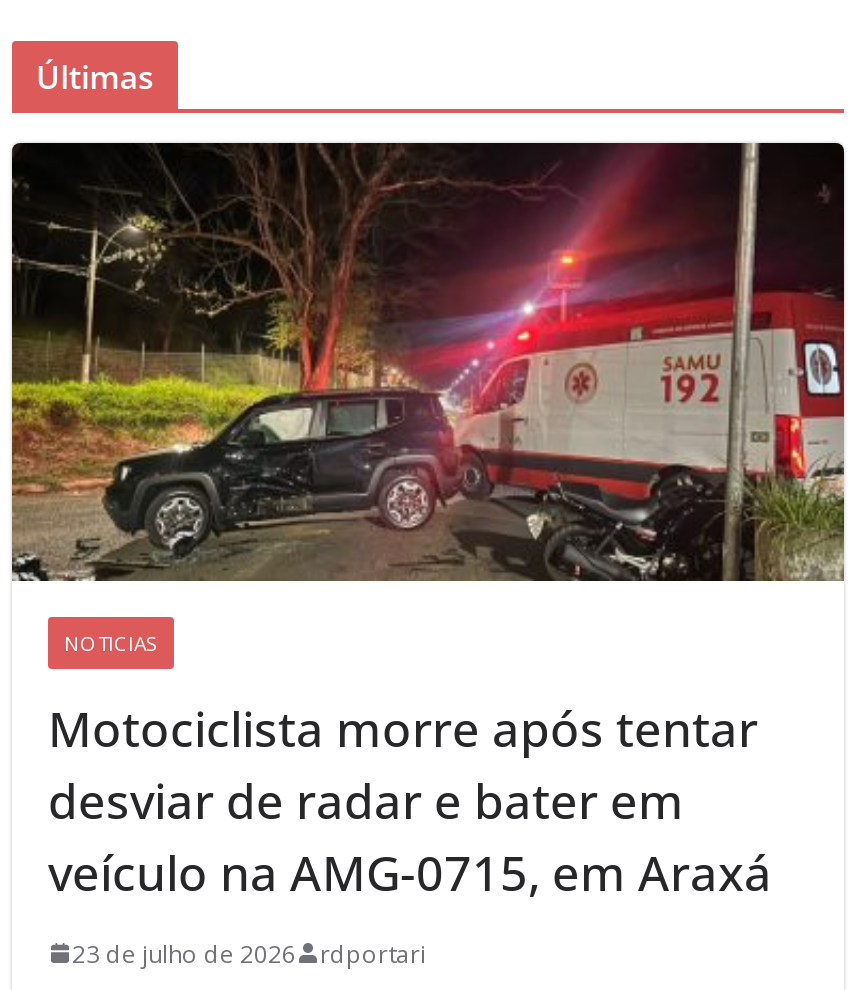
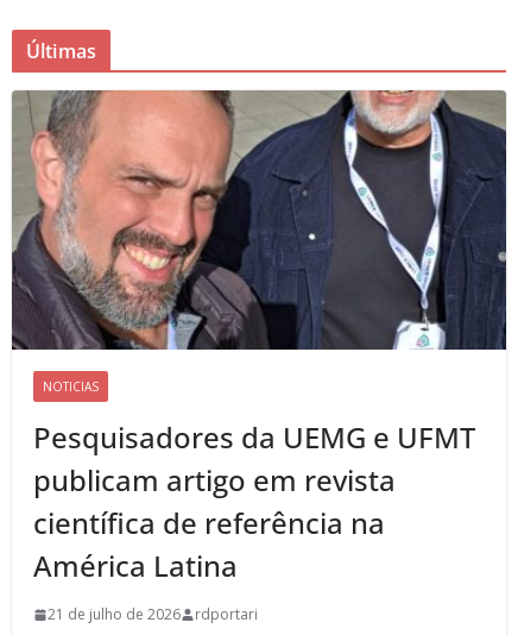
[10,140,846,584] [image] -> [12,89,507,351] [image]
[48,694,772,904] Motociclista morre após tentar | desviar de radar e bater em | veículo na AMG-0715, em Araxá -> [33,418,475,585] Pesquisadores da UEMG e UFMT | publicam artigo em revista | científica de referência na | América Latina
[72,936,426,970] 23 de julho de 2026 rdportari -> [48,604,258,625] 21 de julho de 2026 rdportari

